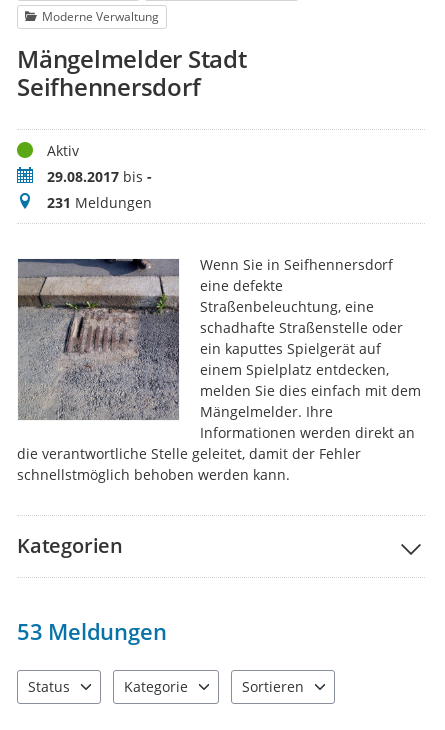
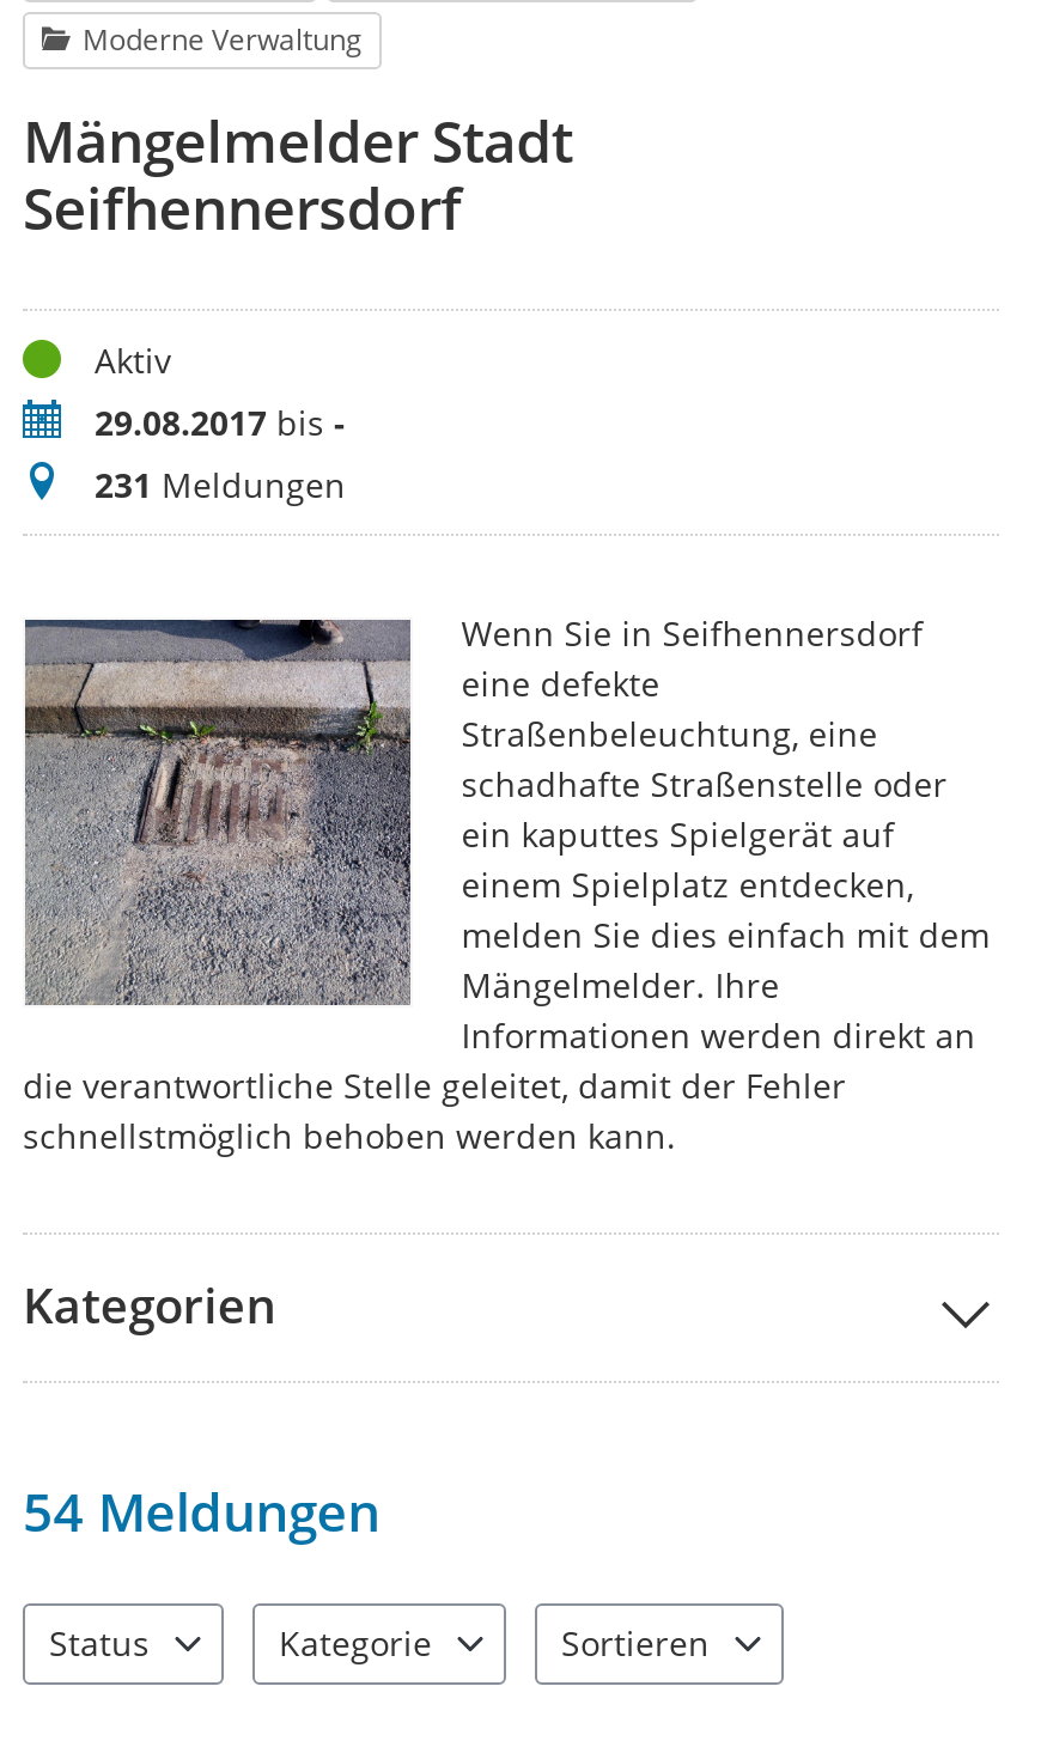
[17,616,166,646] 53 Meldungen -> [23,1475,380,1546] 54 Meldungen

